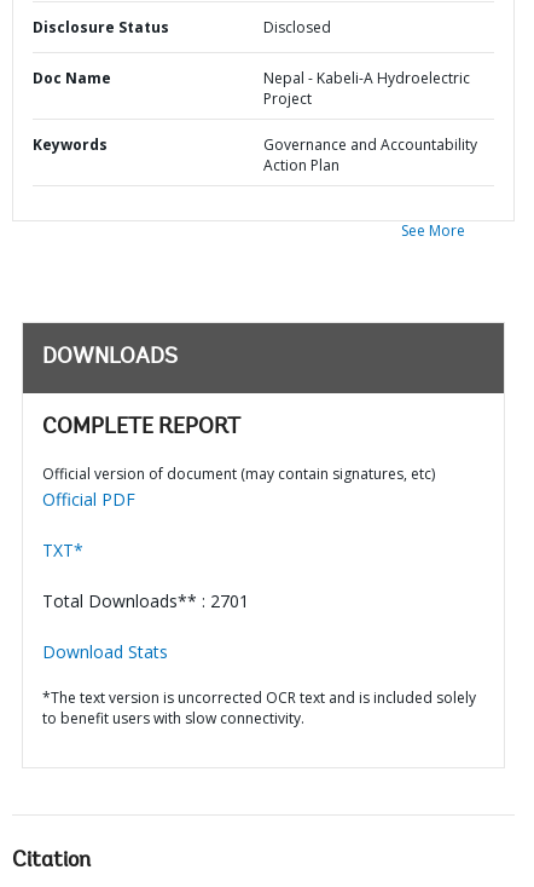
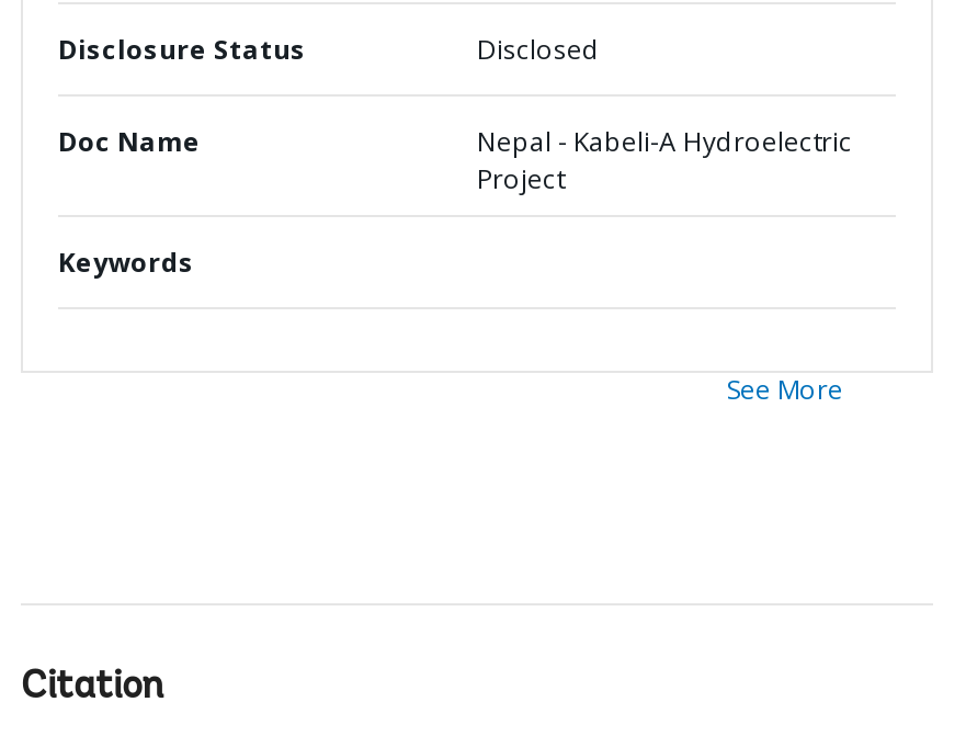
[263,134,477,175] Governance and Accountability | Action Plan -> none
[42,347,476,728] DOWNLOADS | COMPLETE REPORT | Official version of document (may contain signatures, etc) | Official PDF | TXT* | Total Downloads** : 2701 | Download Stats | *The text version is uncorrected OCR text and is included solely | to benefit users with slow connectivity. -> none

